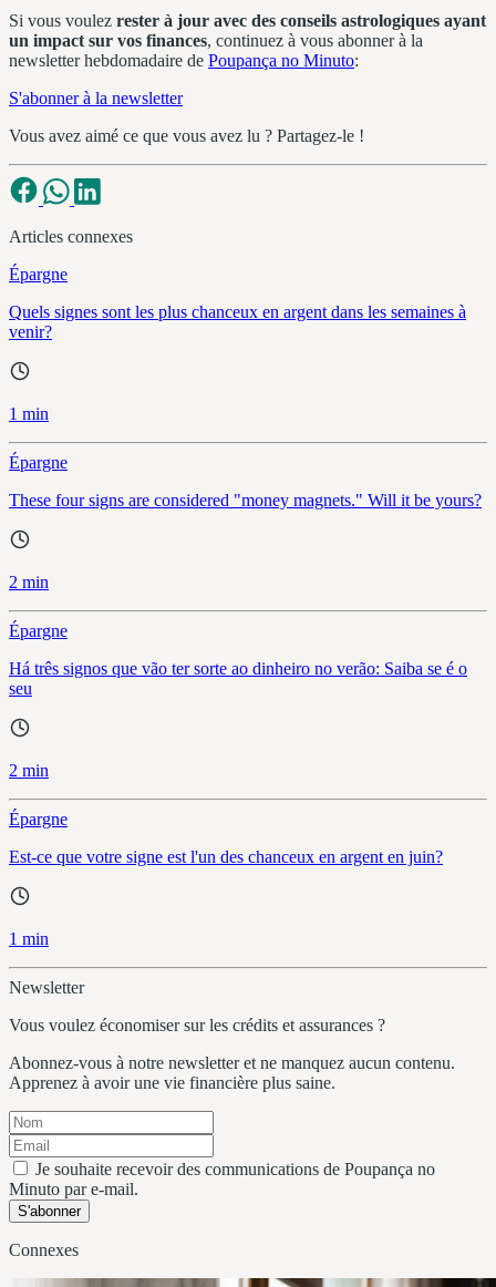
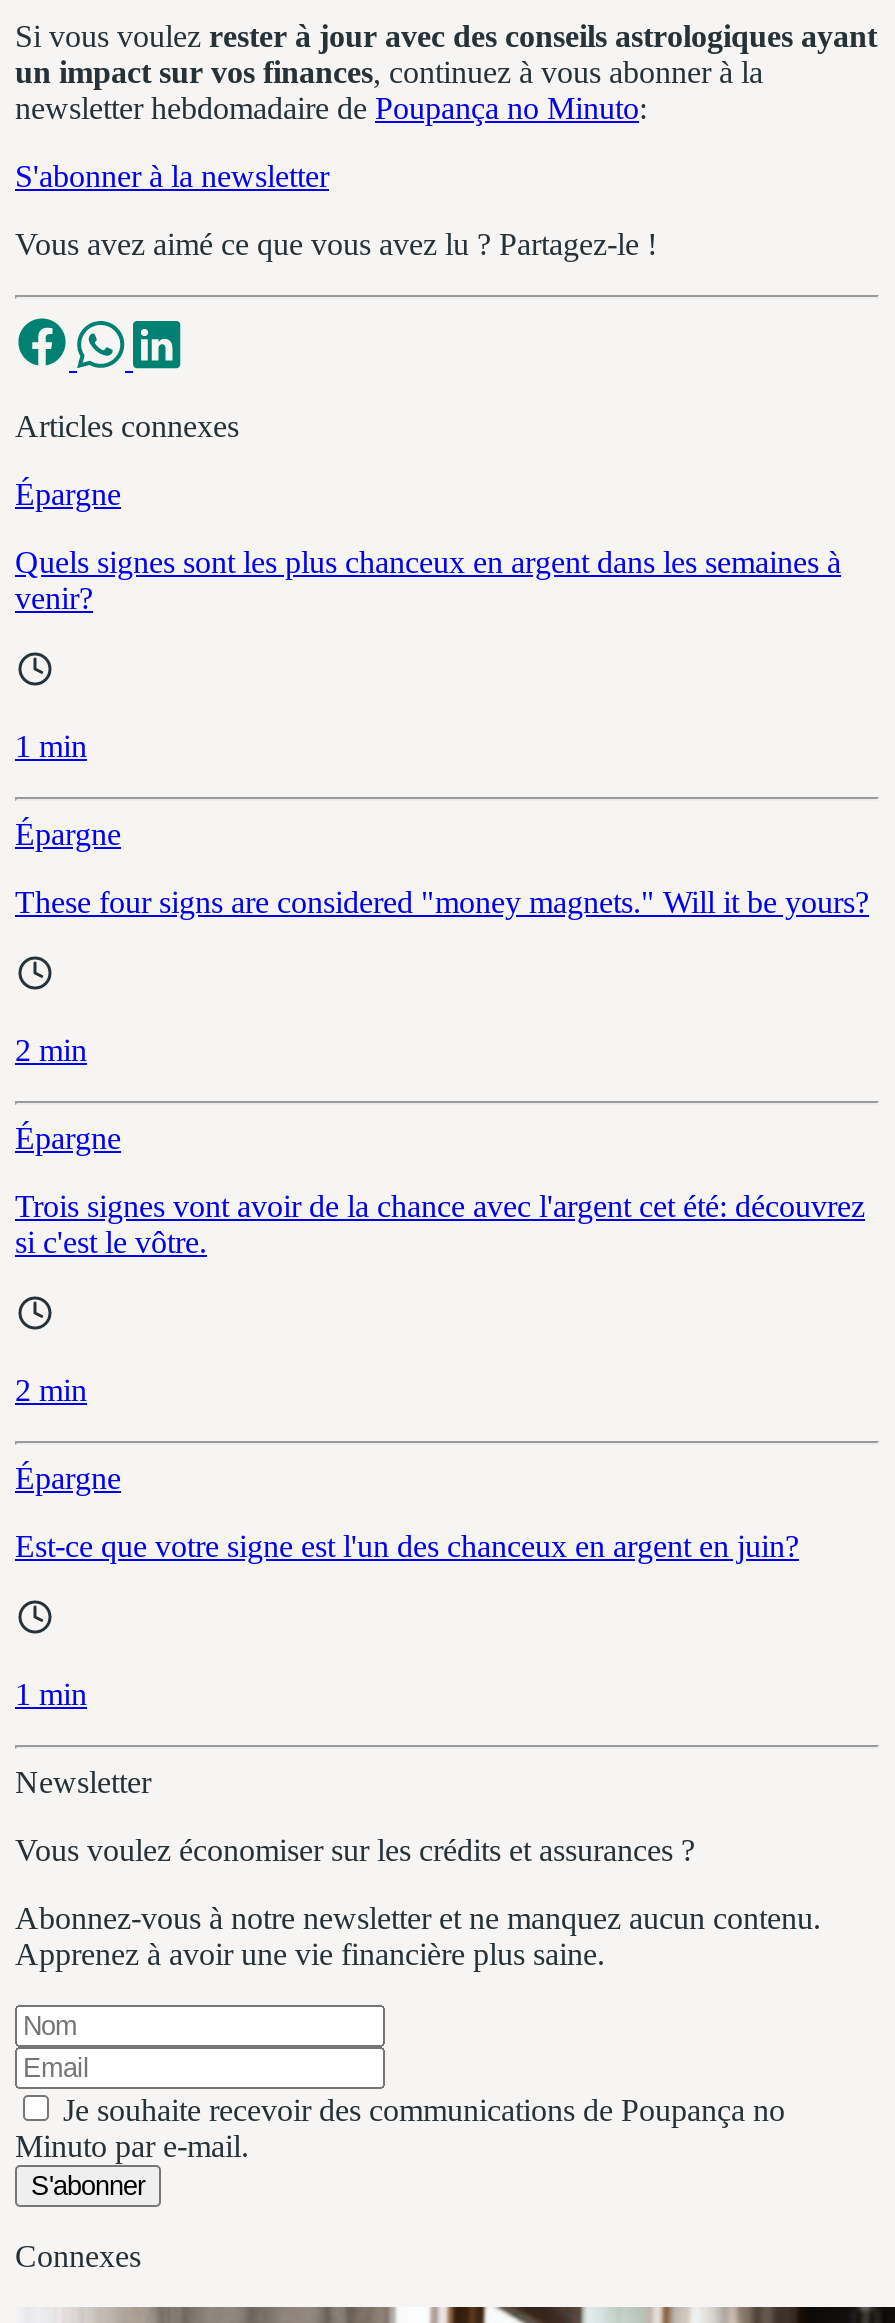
[9,659,467,698] Há três signos que vão ter sorte ao dinheiro no verão: Saiba se é o | seu -> [15,1189,865,1259] Trois signes vont avoir de la chance avec l'argent cet été: découvrez | si c'est le vôtre.

